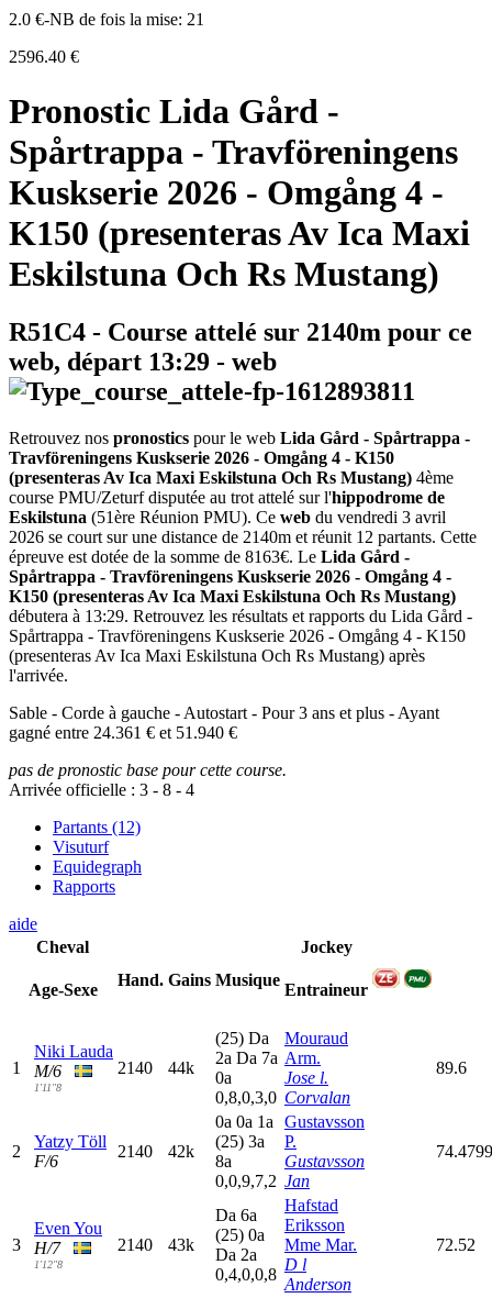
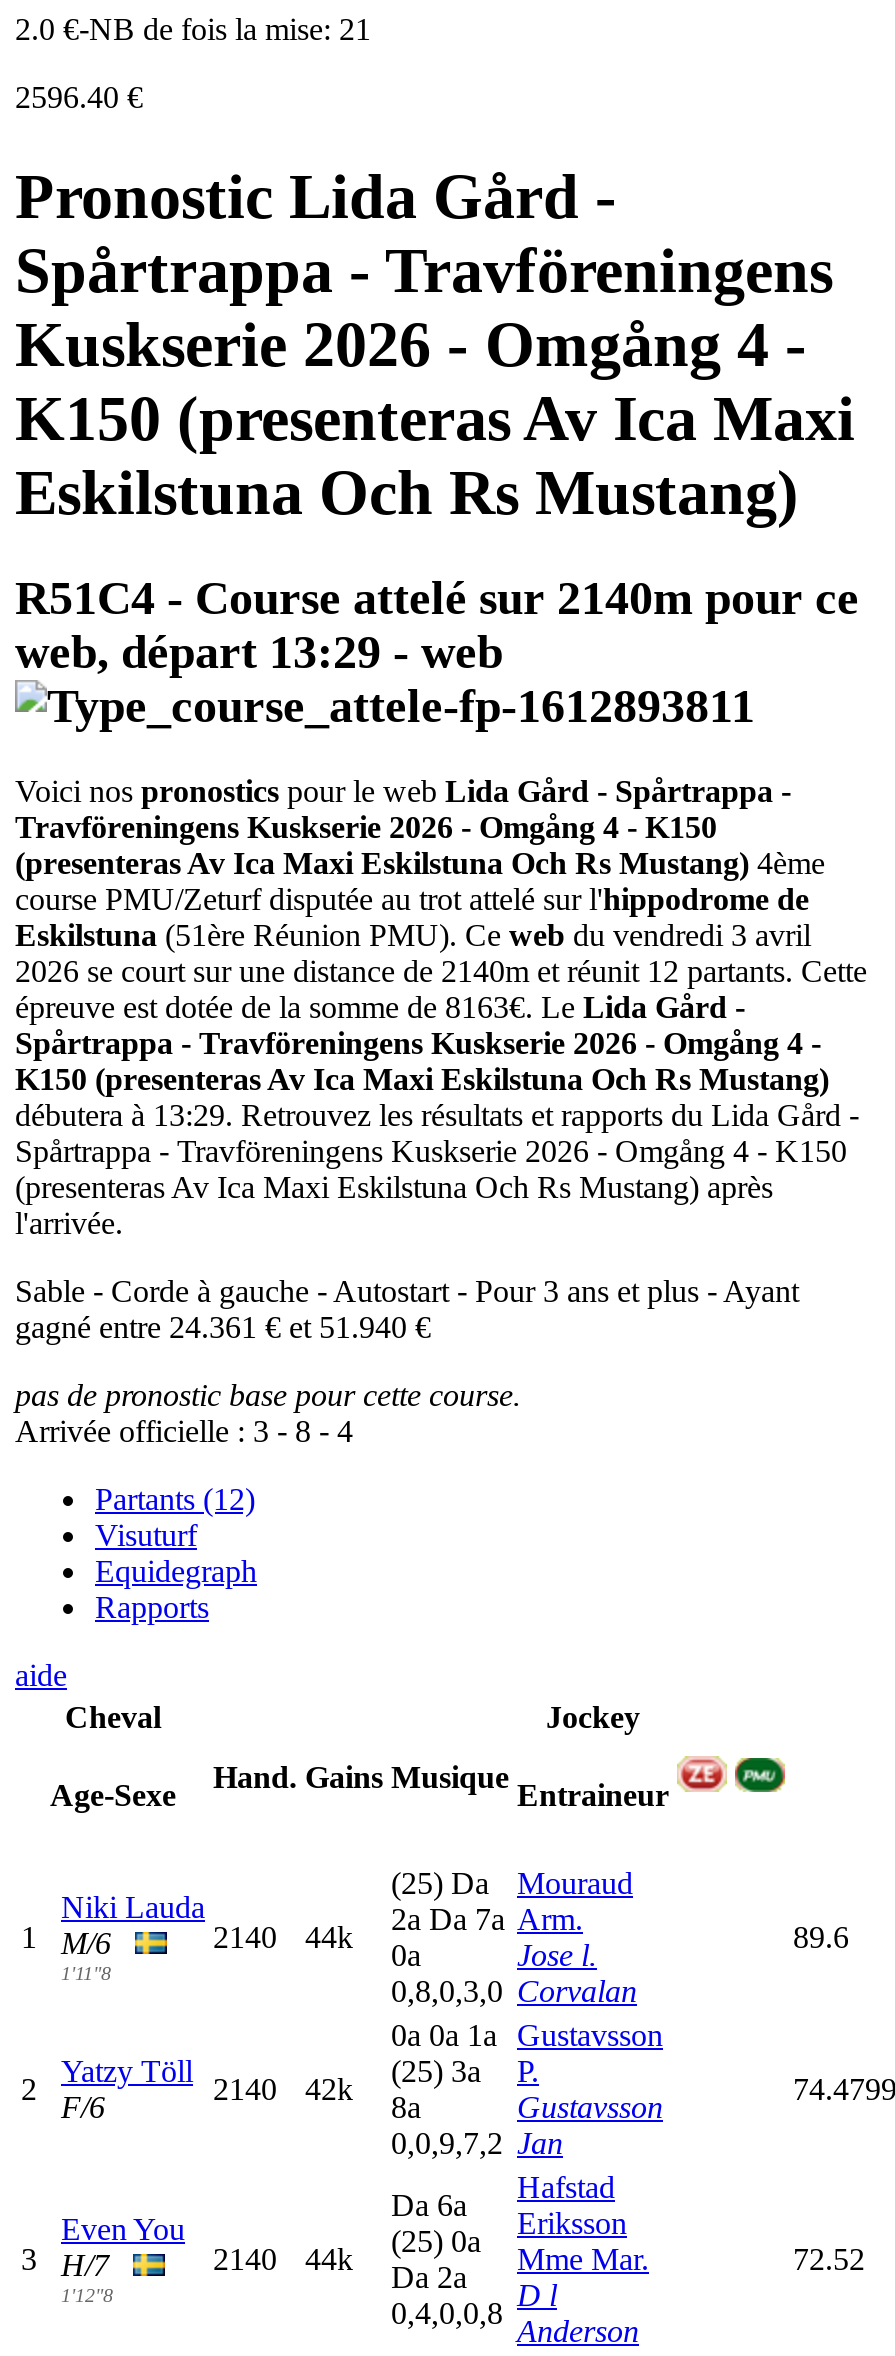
[9,429,470,447] Retrouvez nos pronostics pour le web Lida Gård - Spårtrappa - -> [15,774,791,808] Voici nos pronostics pour le web Lida Gård - Spårtrappa -
[118,1235,194,1254] 2140 43k -> [213,2242,353,2276] 2140 44k

